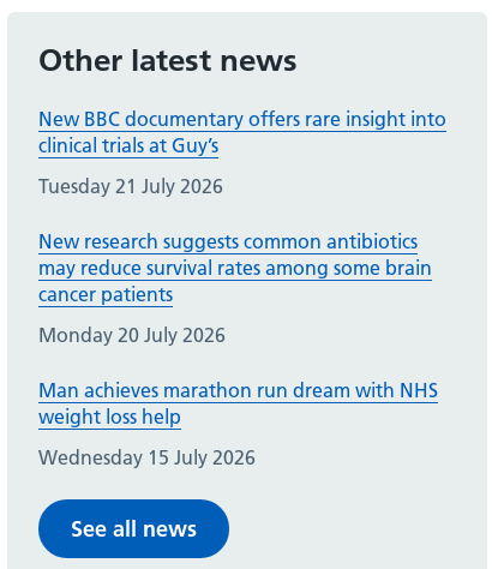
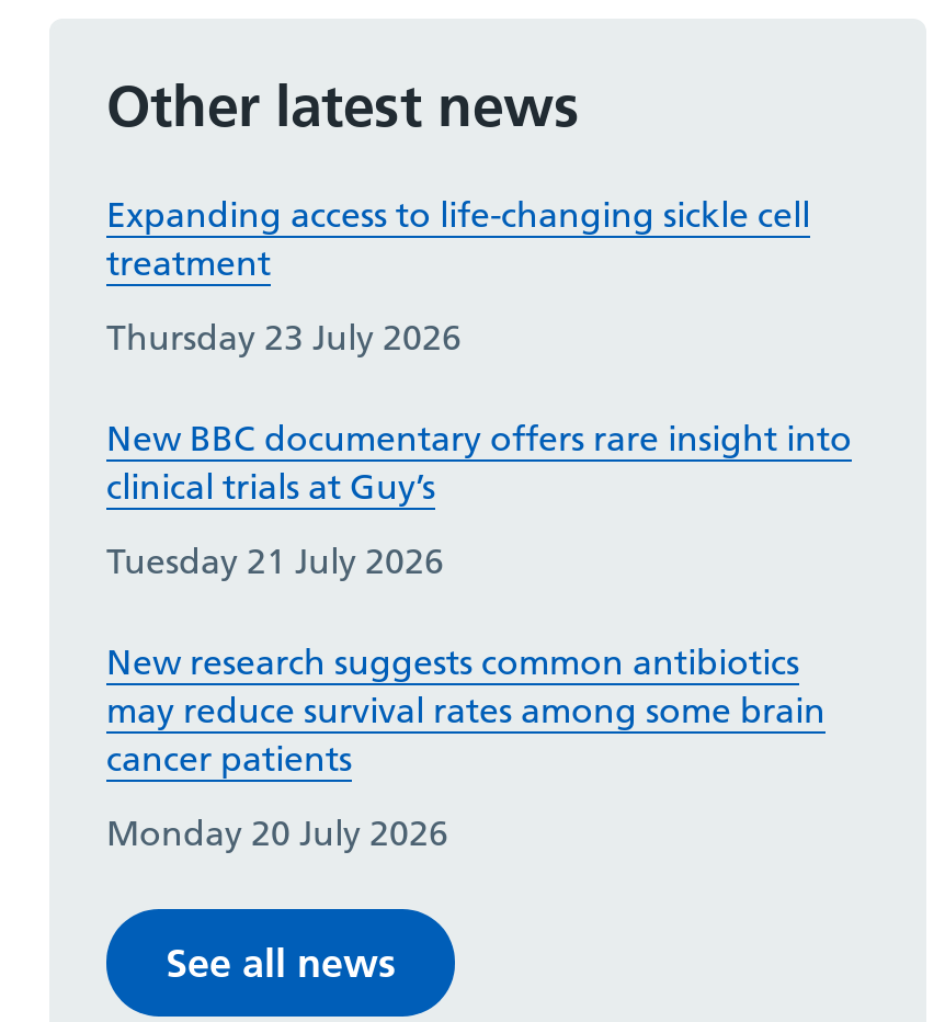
none -> [106,192,810,359] Expanding access to life-changing sickle cell | treatment | Thursday 23 July 2026
moved [38,107,446,347] -> [106,416,852,854]: New BBC documentary offers rare insight into | clinical trials at Guy’s | Tuesday 21 July 2026 | New research suggests common antibiotics | may reduce survival rates among some brain | cancer patients | Monday 20 July 2026
[38,378,438,469] Man achieves marathon run dream with NHS | weight loss help | Wednesday 15 July 2026 -> none

